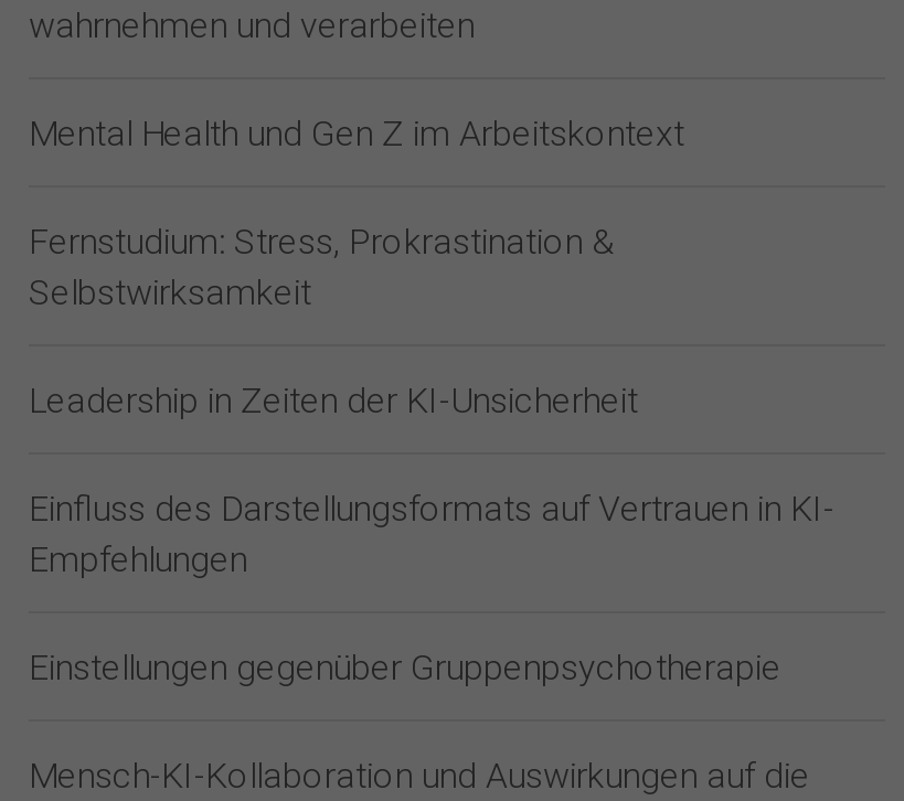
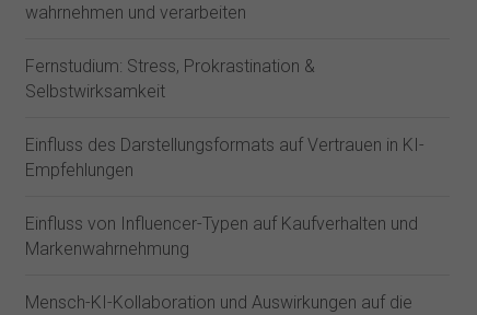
[29,113,684,154] Mental Health und Gen Z im Arbeitskontext -> none
[29,380,638,421] Leadership in Zeiten der KI-Unsicherheit -> none
moved [29,488,834,580] -> [25,135,424,180]: Einfluss des Darstellungsformats auf Vertrauen in KI- | Empfehlungen
[29,647,781,688] Einstellungen gegenüber Gruppenpsychotherapie -> [25,213,418,259] Einfluss von Influencer-Typen auf Kaufverhalten und | Markenwahrnehmung

